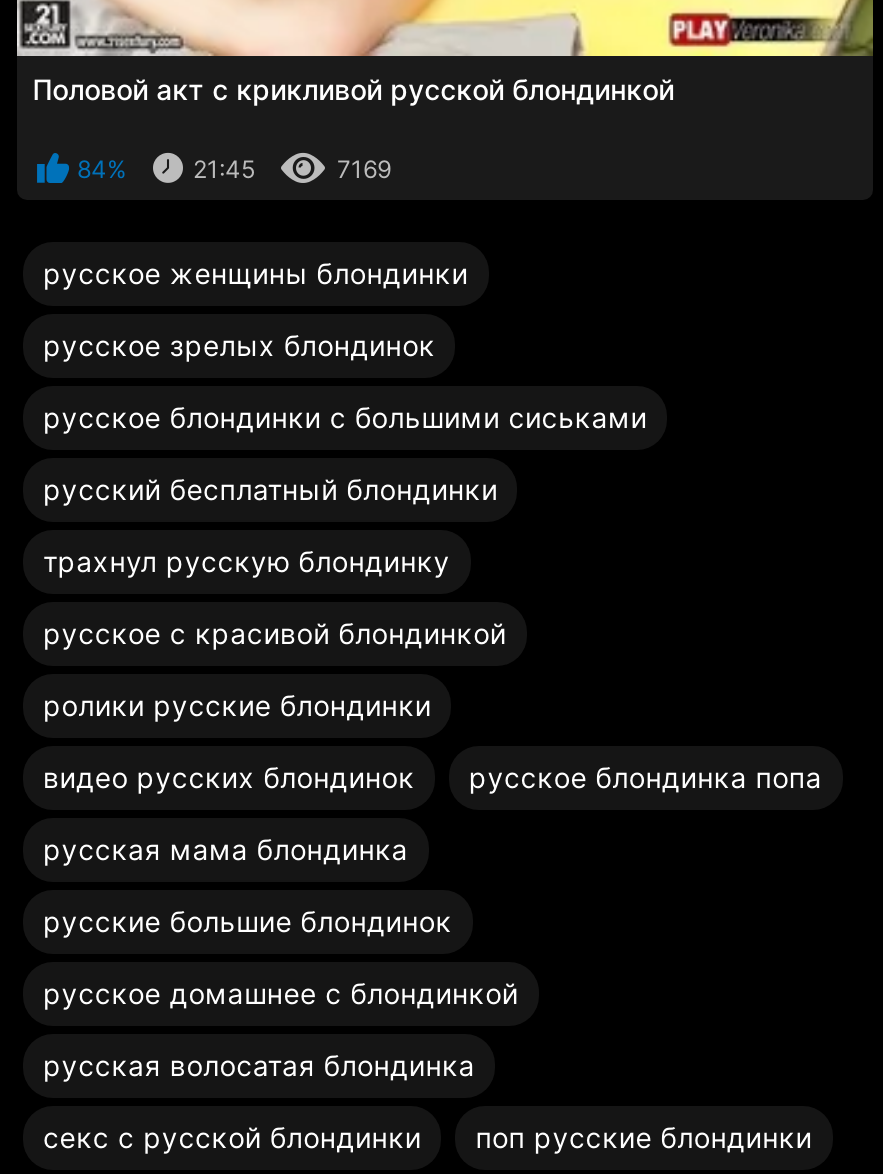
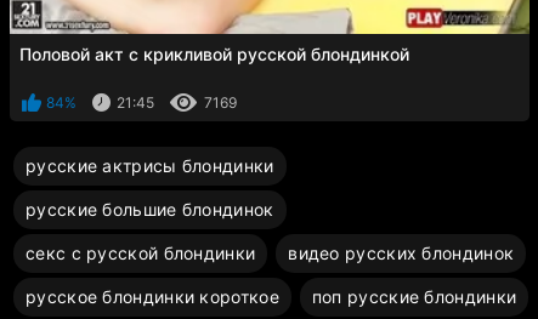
[43,257,822,867] русское женщины блондинки | русское зрелых блондинок | русское блондинки с большими сиськами | русский бесплатный блондинки | трахнул русскую блондинку | русское с красивой блондинкой | ролики русские блондинки | русское блондинка попа | русская мама блондинка -> [26,156,274,176] русские актрисы блондинки
moved [43,761,415,795] -> [288,243,514,264]: видео русских блондинок
[43,977,518,1083] русское домашнее с блондинкой | русская волосатая блондинка -> none
moved [43,1121,421,1155] -> [26,243,255,264]: секс с русской блондинки
none -> [26,287,279,307] русское блондинки короткое

